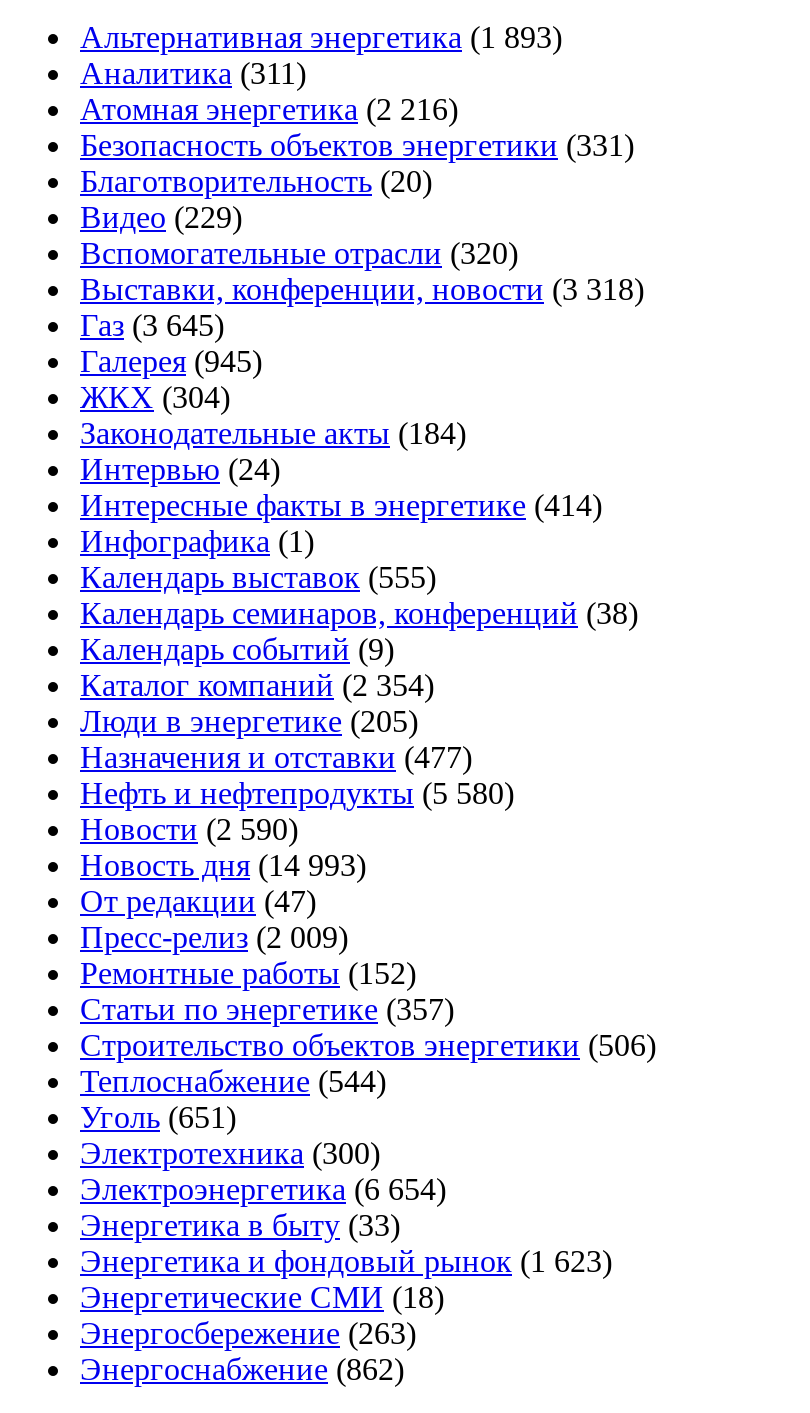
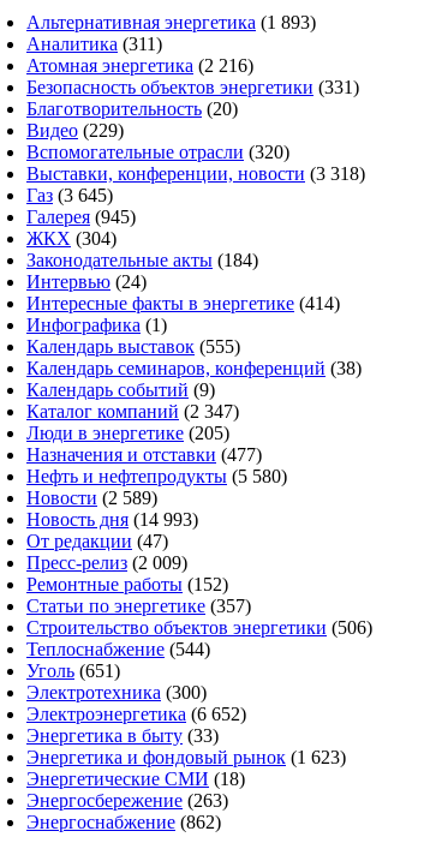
[80,668,434,702] Каталог компаний (2 354) -> [26,401,239,422] Каталог компаний (2 347)
[80,812,298,846] Новости (2 590) -> [26,488,157,508] Новости (2 589)
[80,1172,446,1206] Электроэнергетика (6 654) -> [26,704,246,724] Электроэнергетика (6 652)

